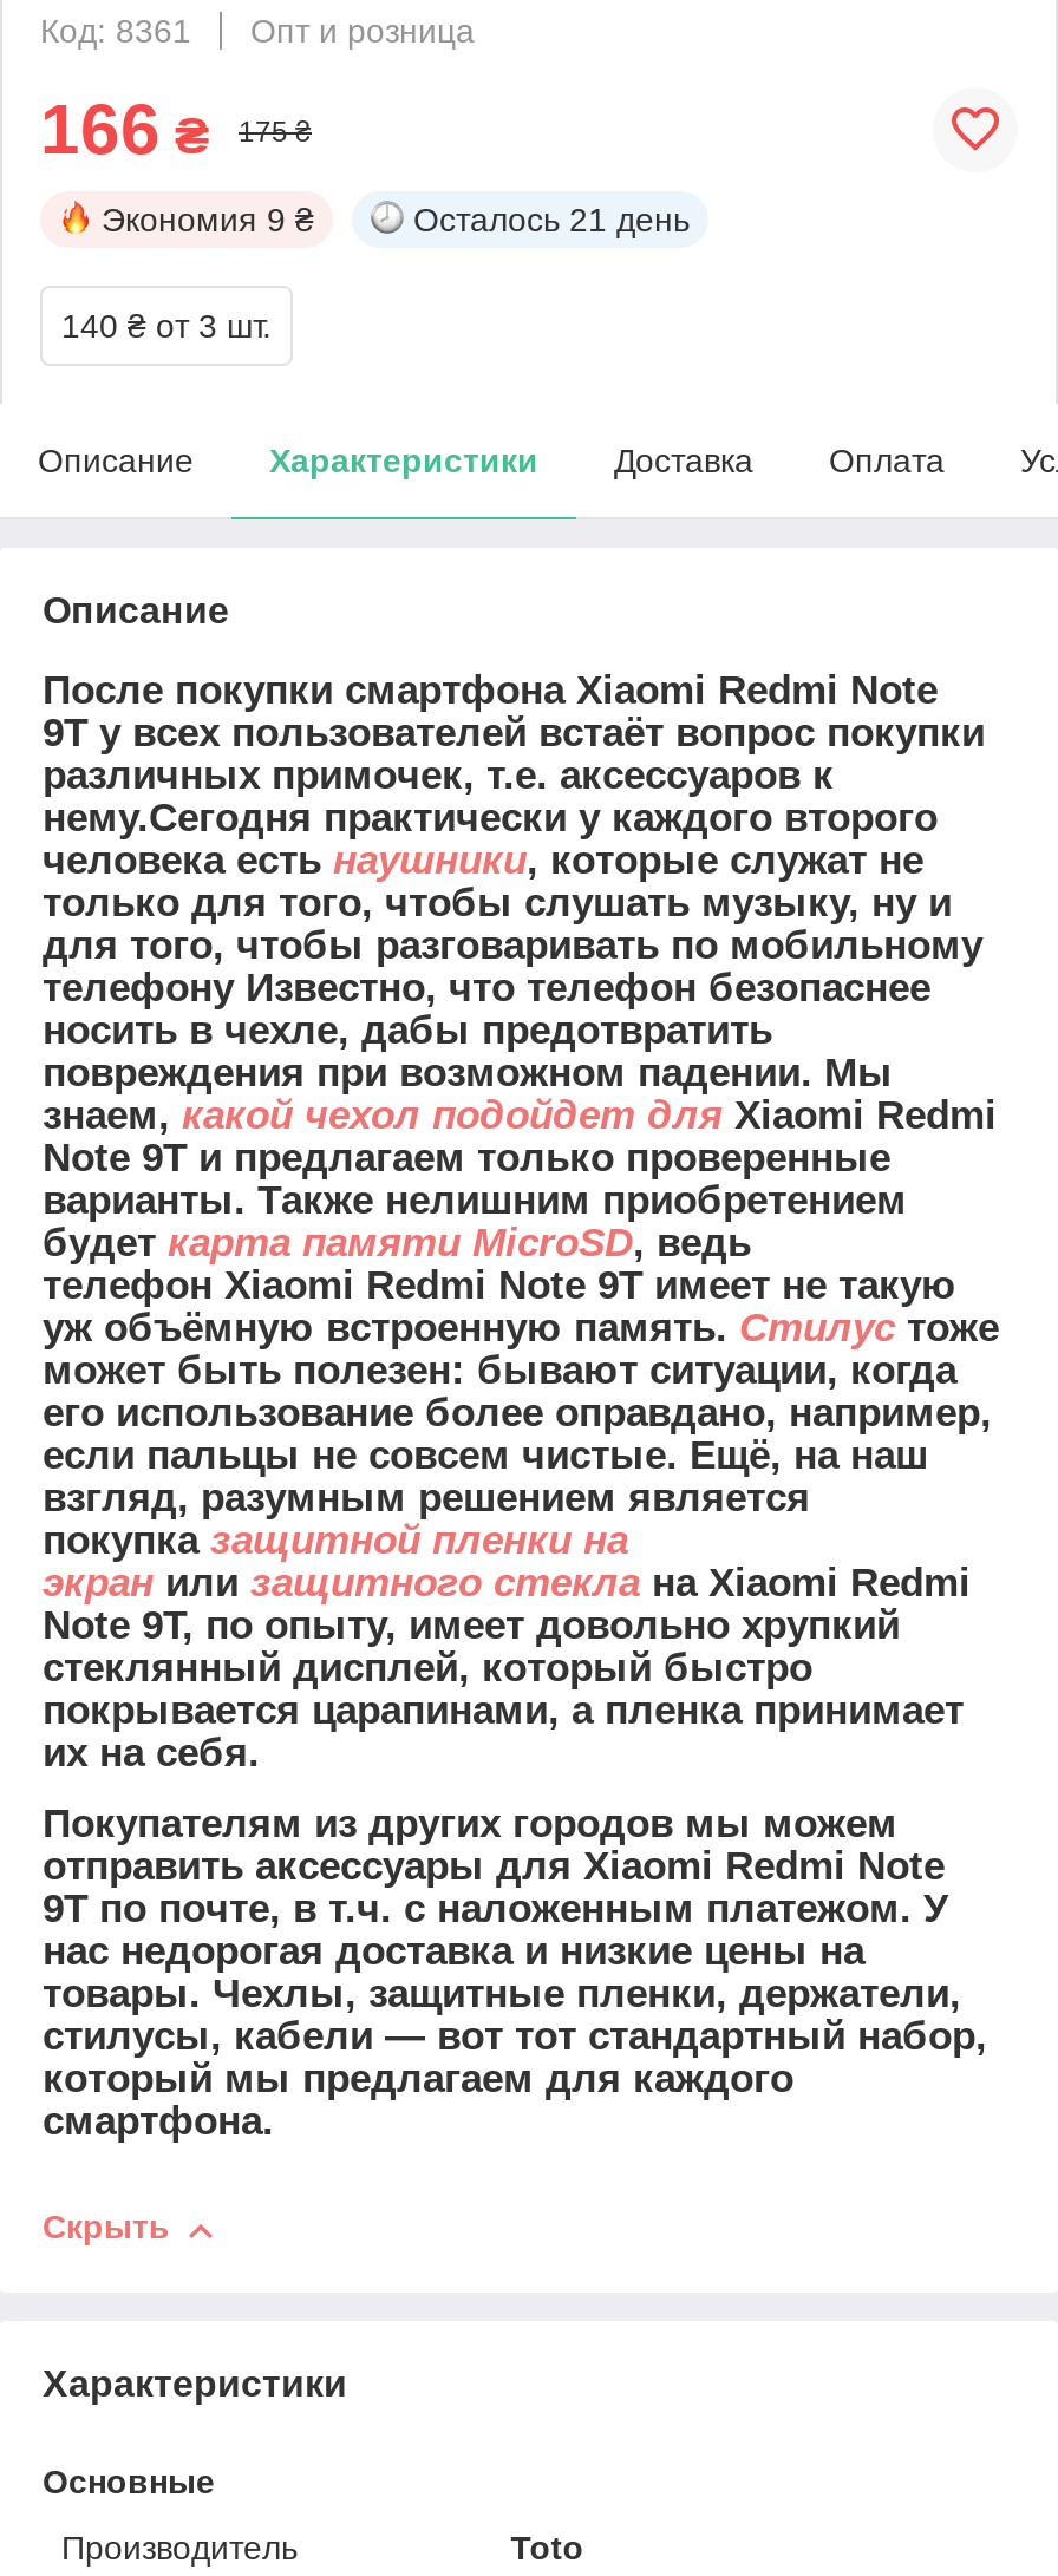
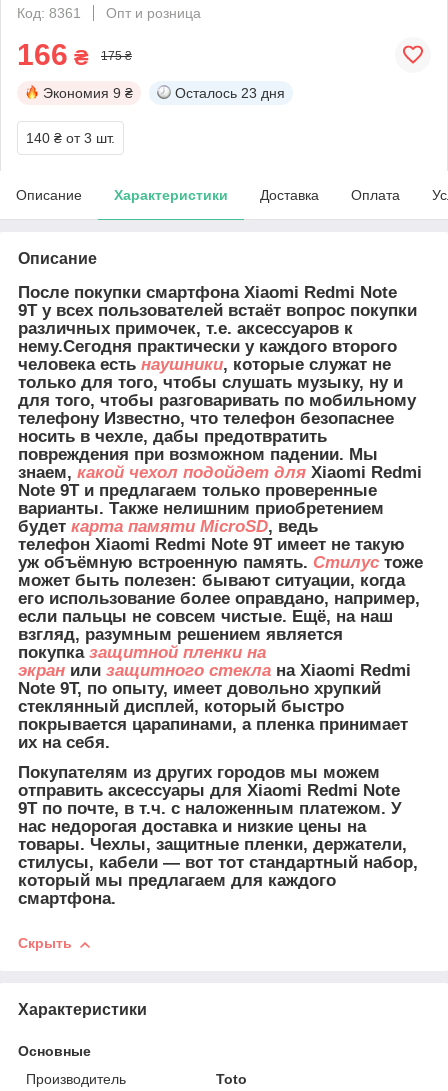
[413,200,690,238] Осталось 21 день -> [175,85,285,101] Осталось 23 дня

